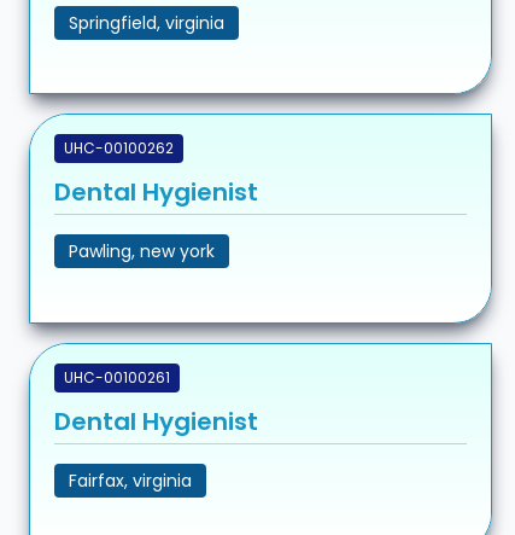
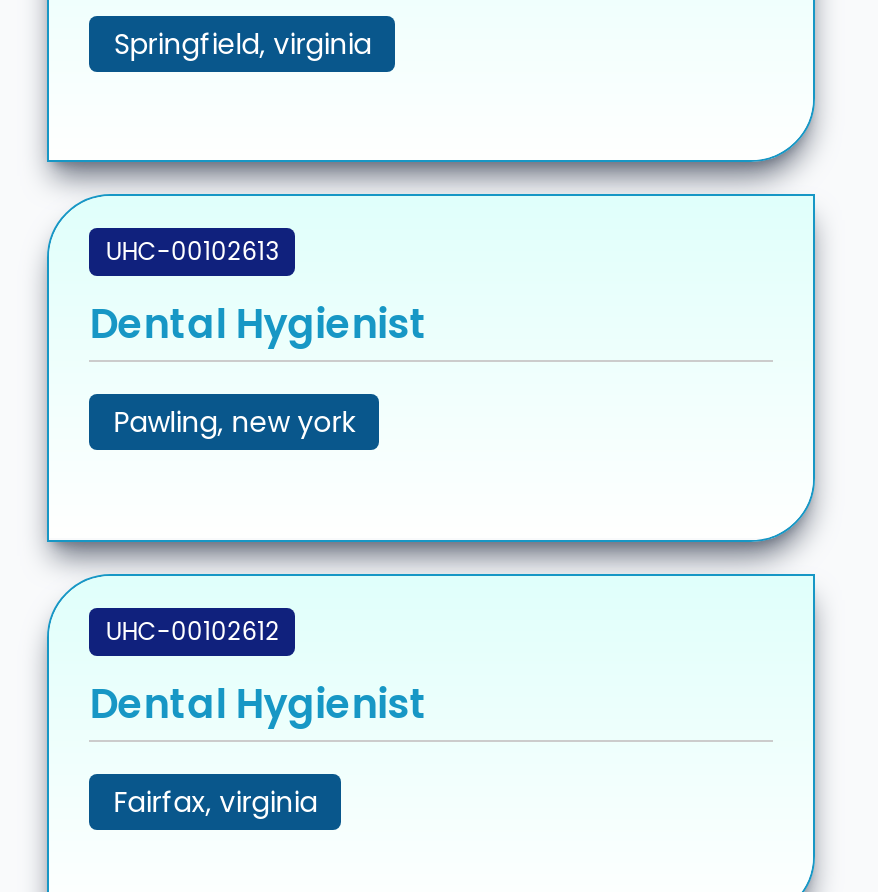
[64,138,174,159] UHC-00100262 -> [105,235,279,269] UHC-00102613
[64,367,170,387] UHC-00100261 -> [105,614,279,648] UHC-00102612

